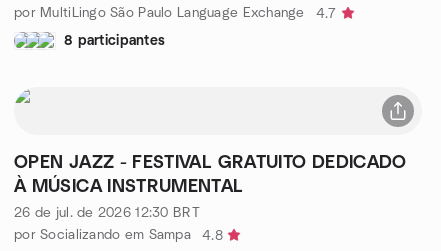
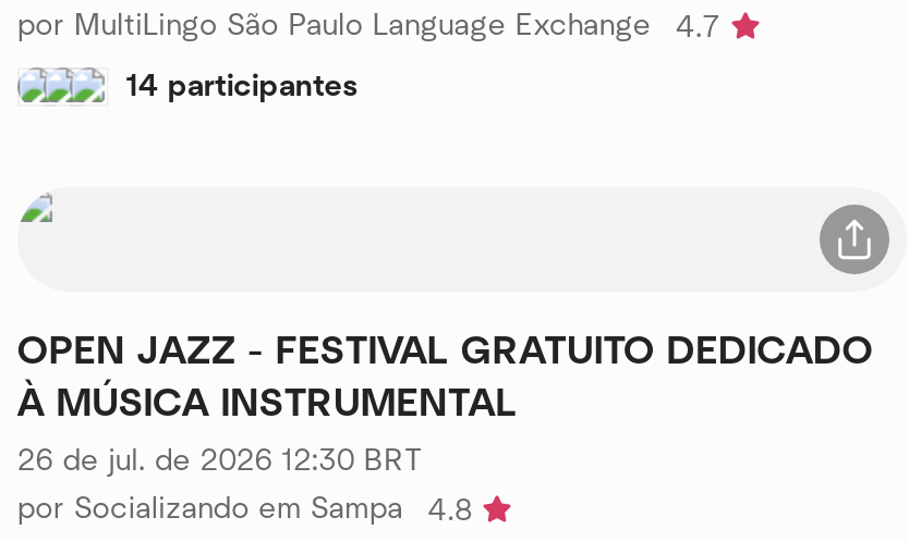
[64,33,165,47] 8 participantes -> [126,71,359,101] 14 participantes

